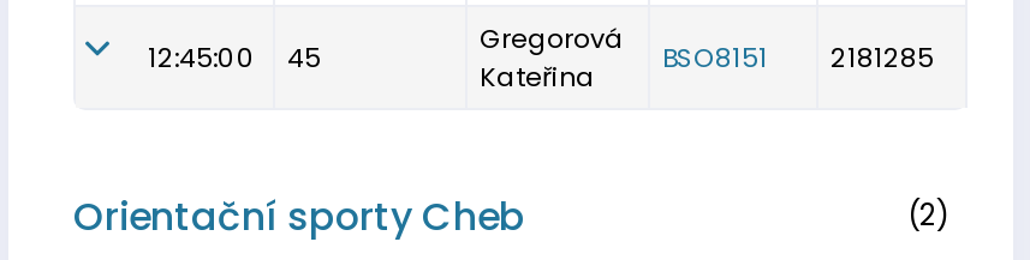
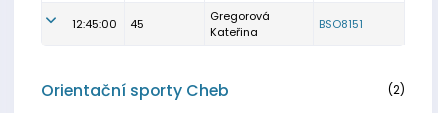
[830,39,934,77] 2181285 -> none

